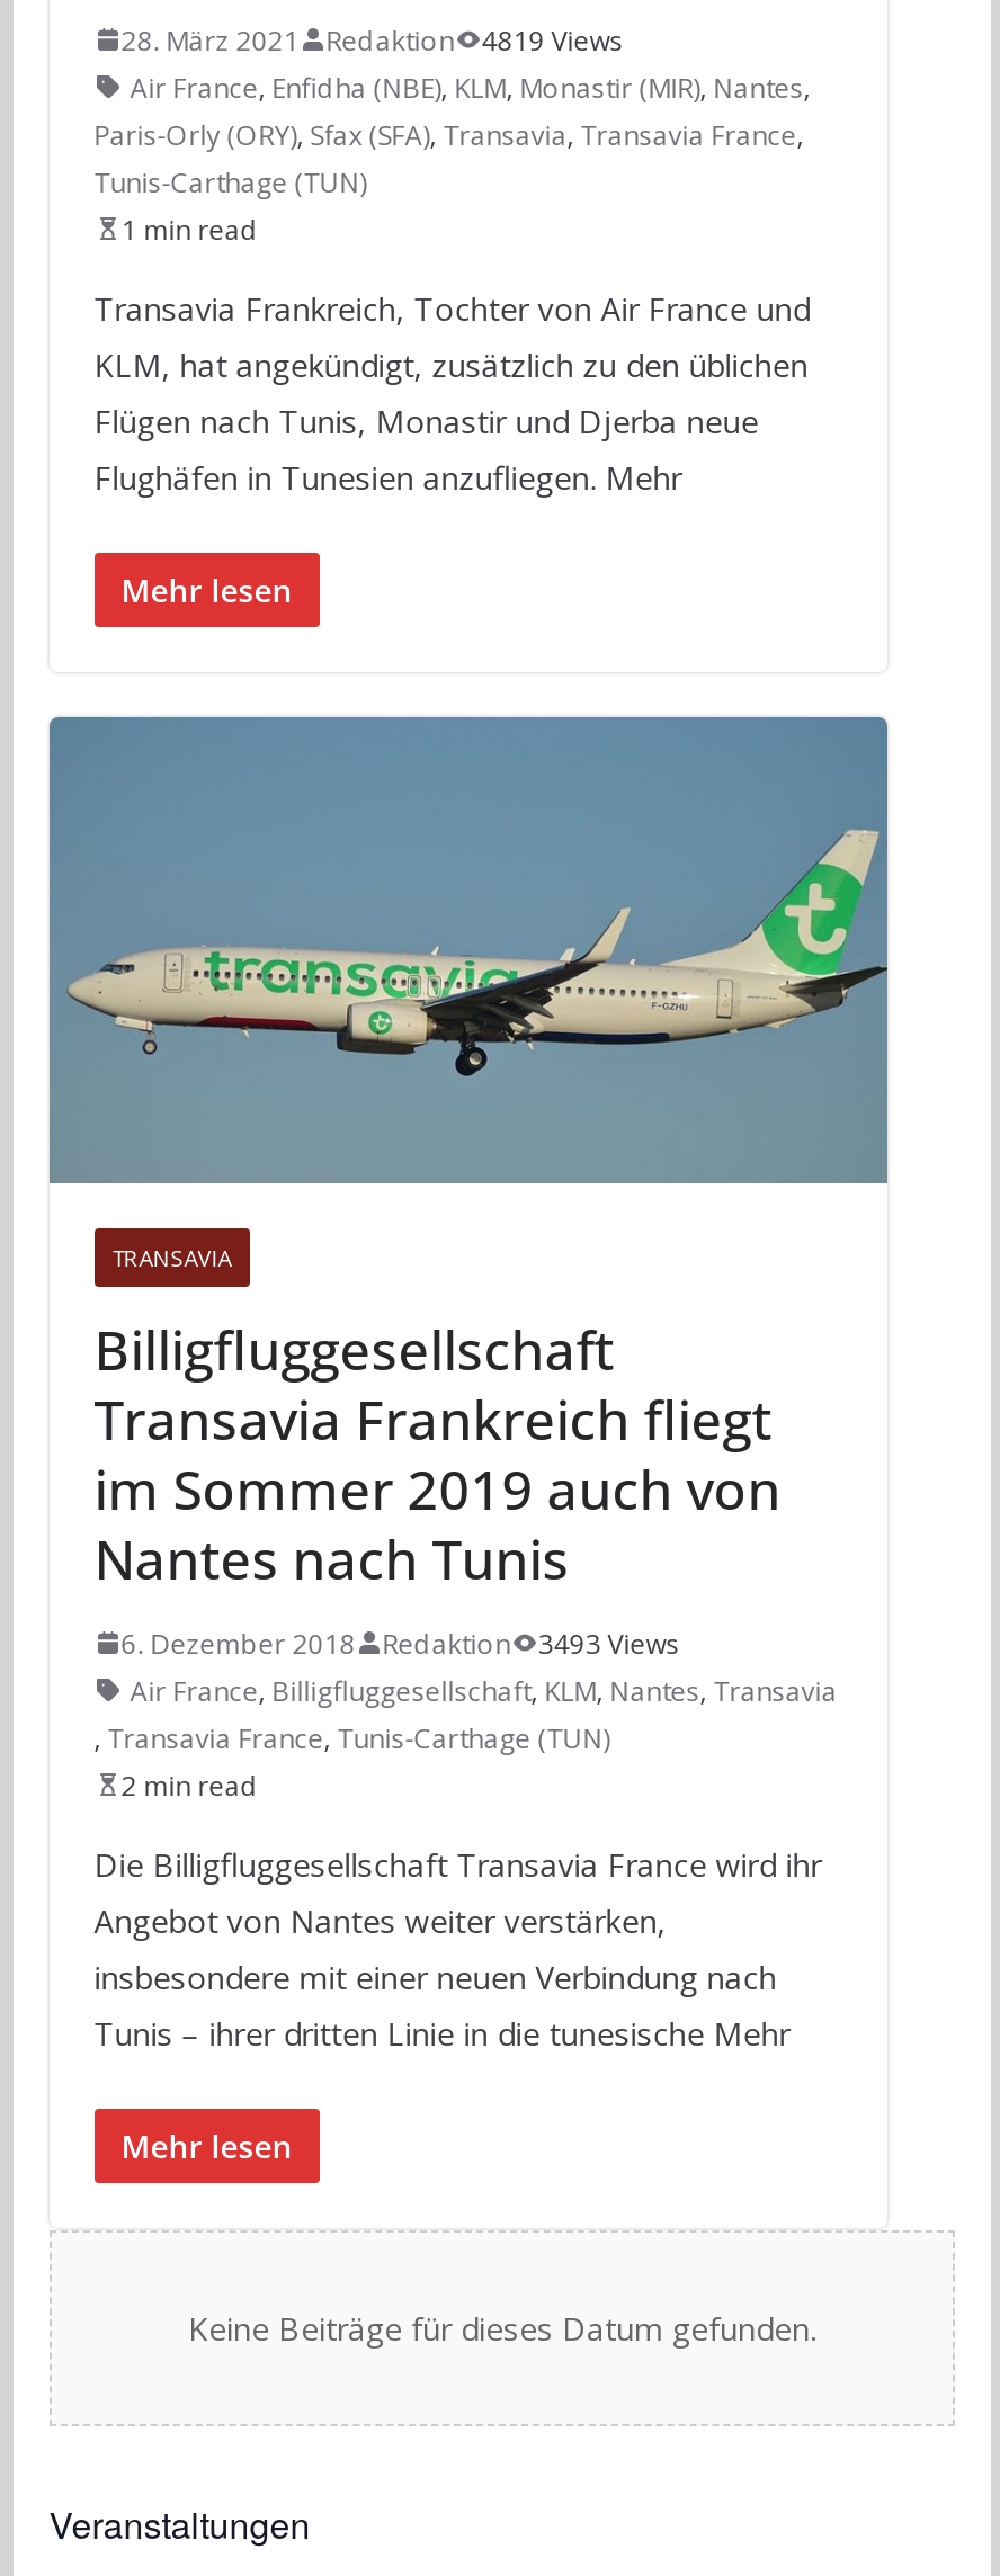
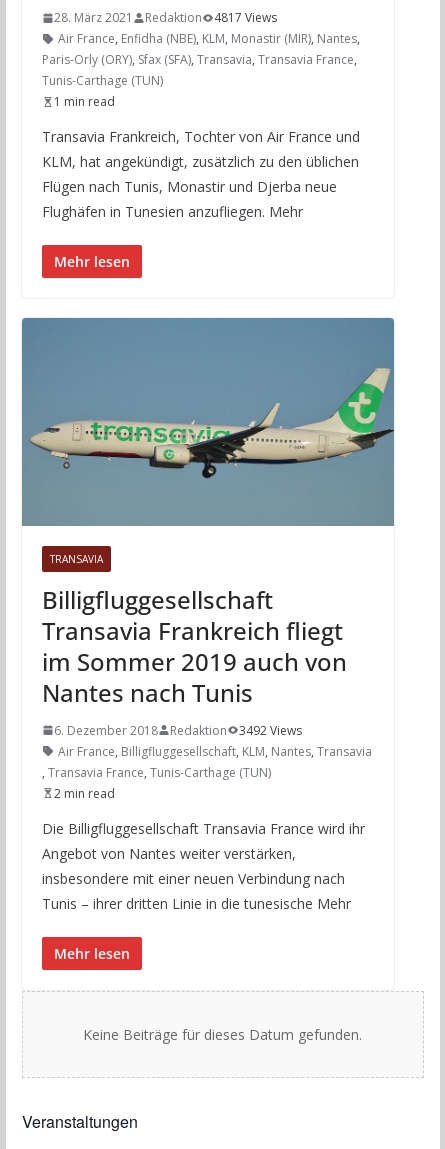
[121,21,623,59] 28. März 2021 Redaktion 4819 Views -> [54,9,277,26] 28. März 2021 Redaktion 4817 Views
[121,1625,680,1663] 6. Dezember 2018 Redaktion 3493 Views -> [54,722,302,739] 6. Dezember 2018 Redaktion 3492 Views

